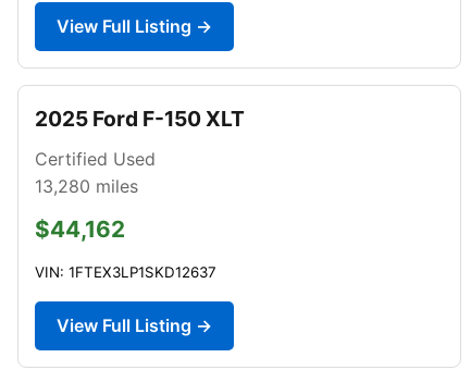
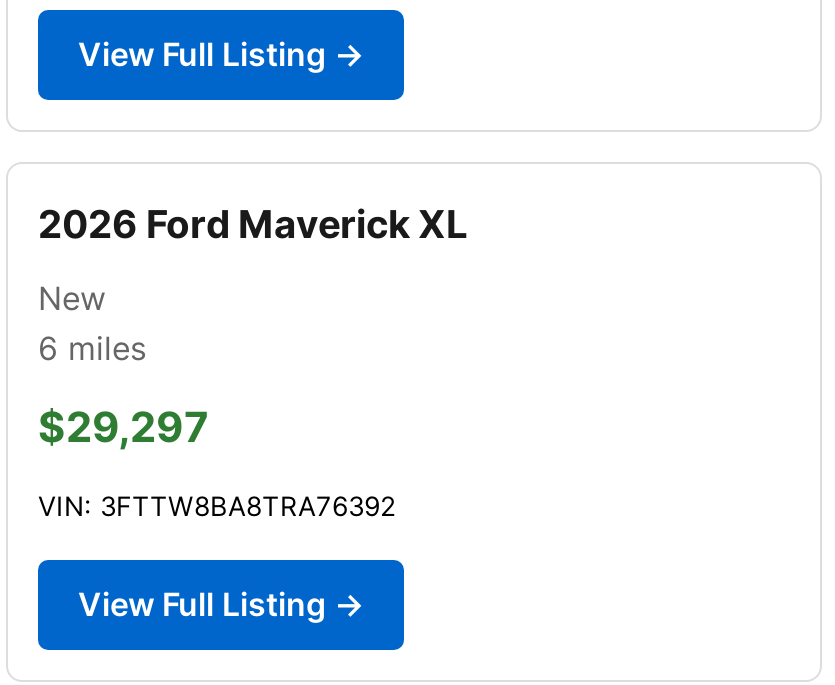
[35,105,245,132] 2025 Ford F-150 XLT -> [38,200,468,248] 2026 Ford Maverick XL
[35,148,156,197] Certified Used | 13,280 miles -> [38,278,146,368] New | 6 miles
[35,215,125,243] $44,162 -> [38,402,208,452] $29,297
[35,263,216,281] VIN: 1FTEX3LP1SKD12637 -> [38,490,396,522] VIN: 3FTTW8BA8TRA76392

